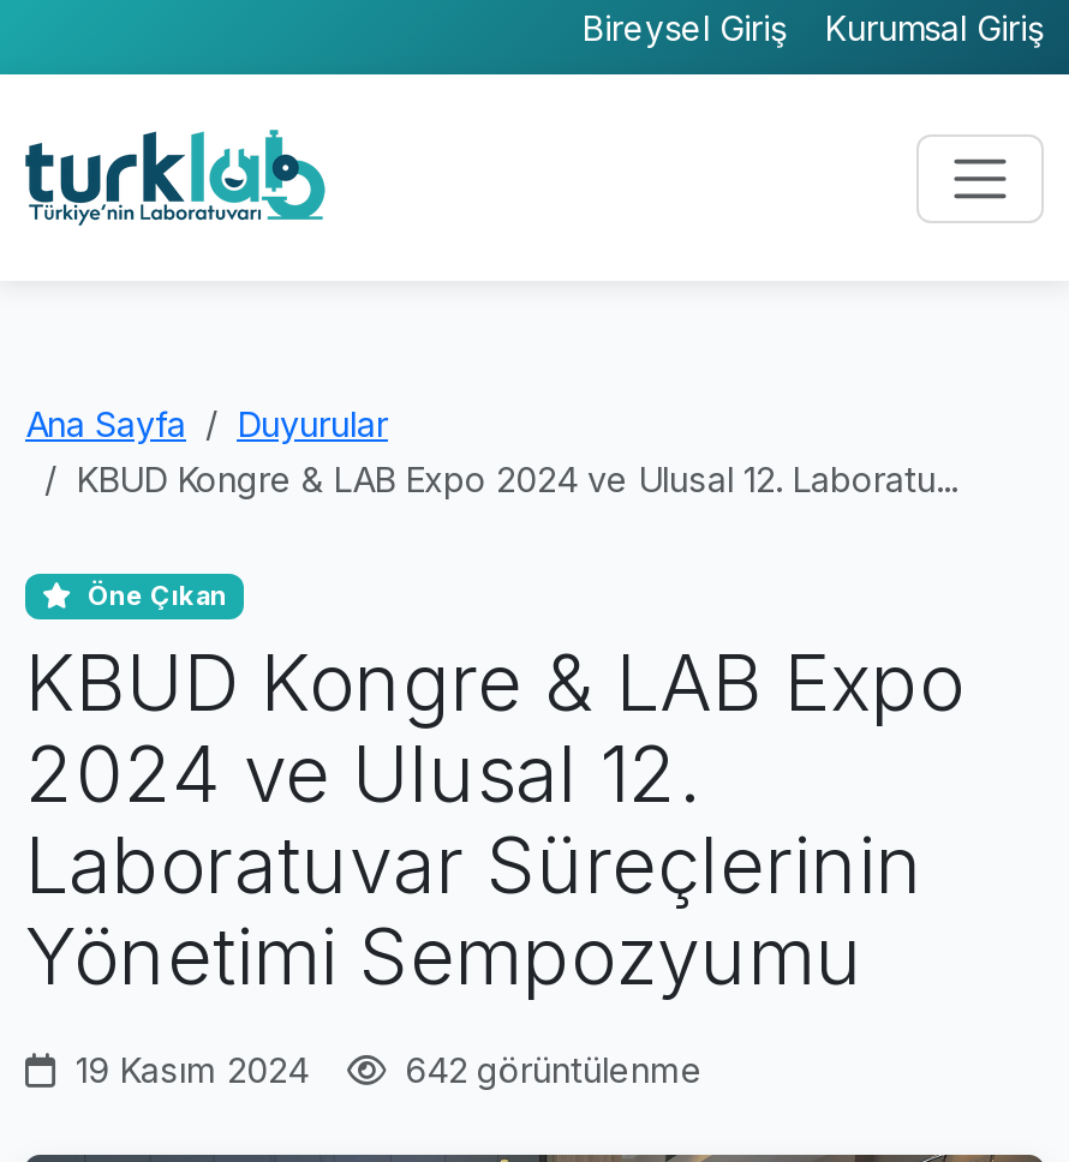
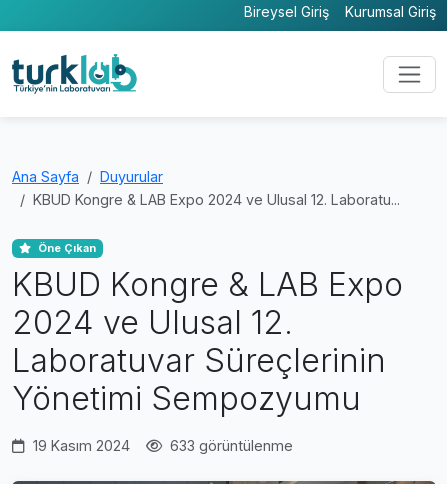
[395,1050,703,1090] 642 görüntülenme -> [166,437,293,454] 633 görüntülenme

